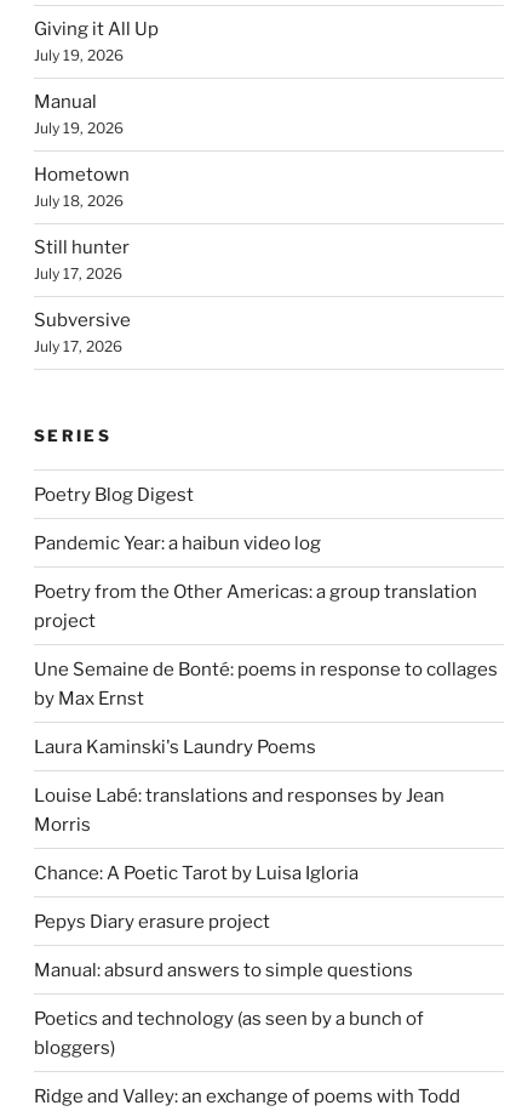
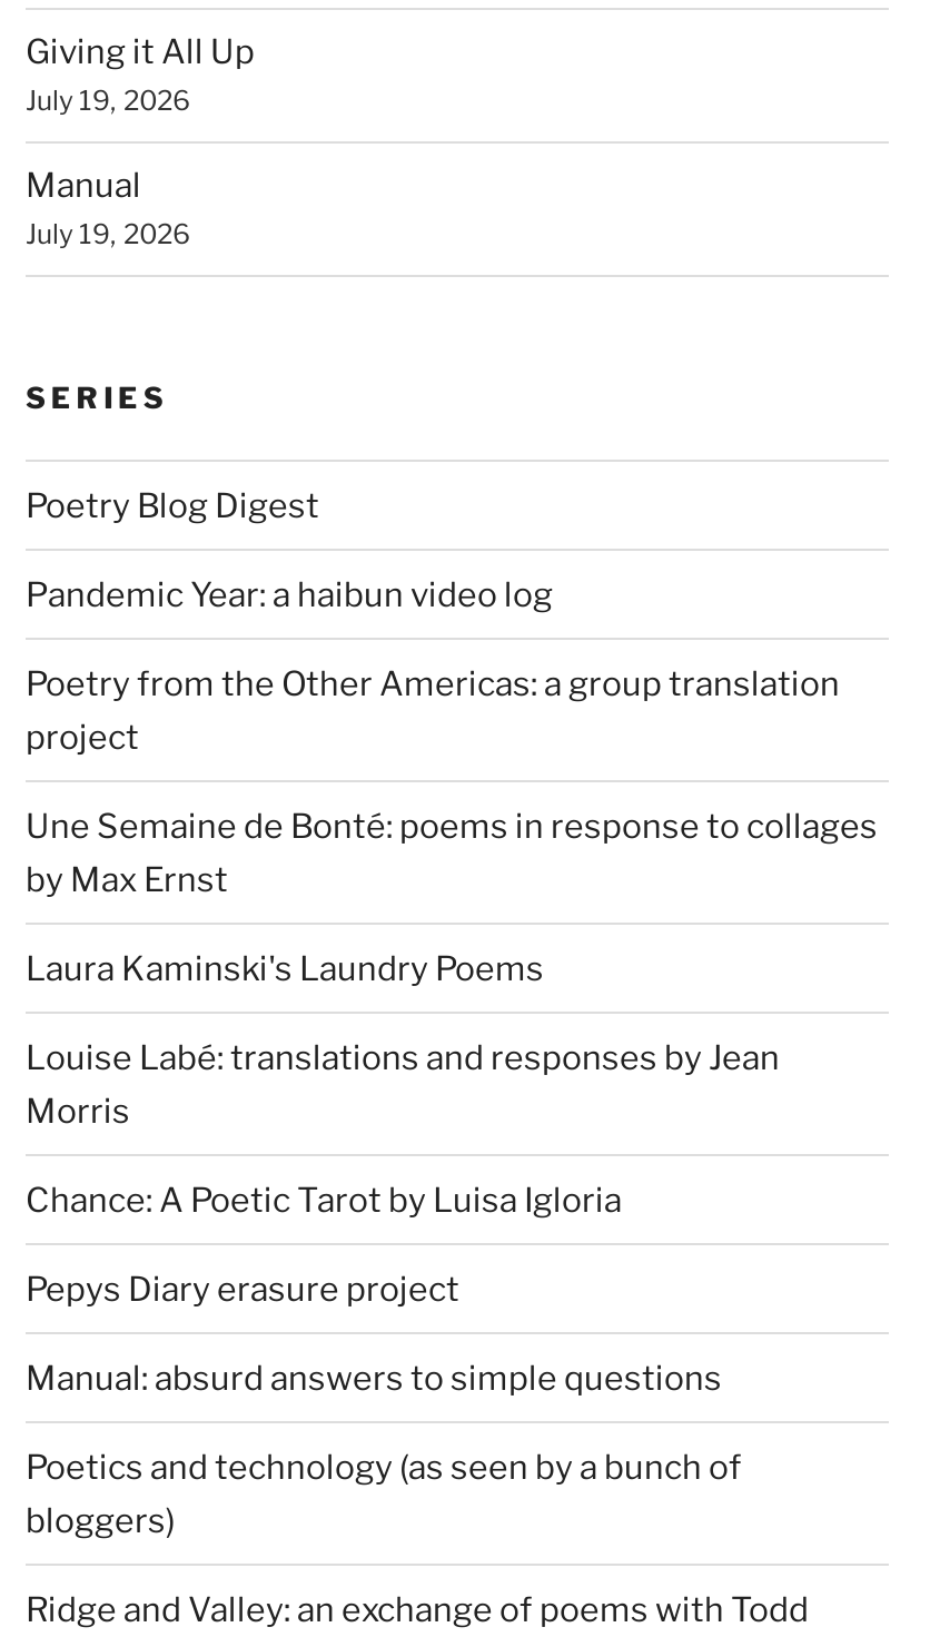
[34,164,131,356] Hometown | July 18, 2026 | Still hunter | July 17, 2026 | Subversive | July 17, 2026 -> none

